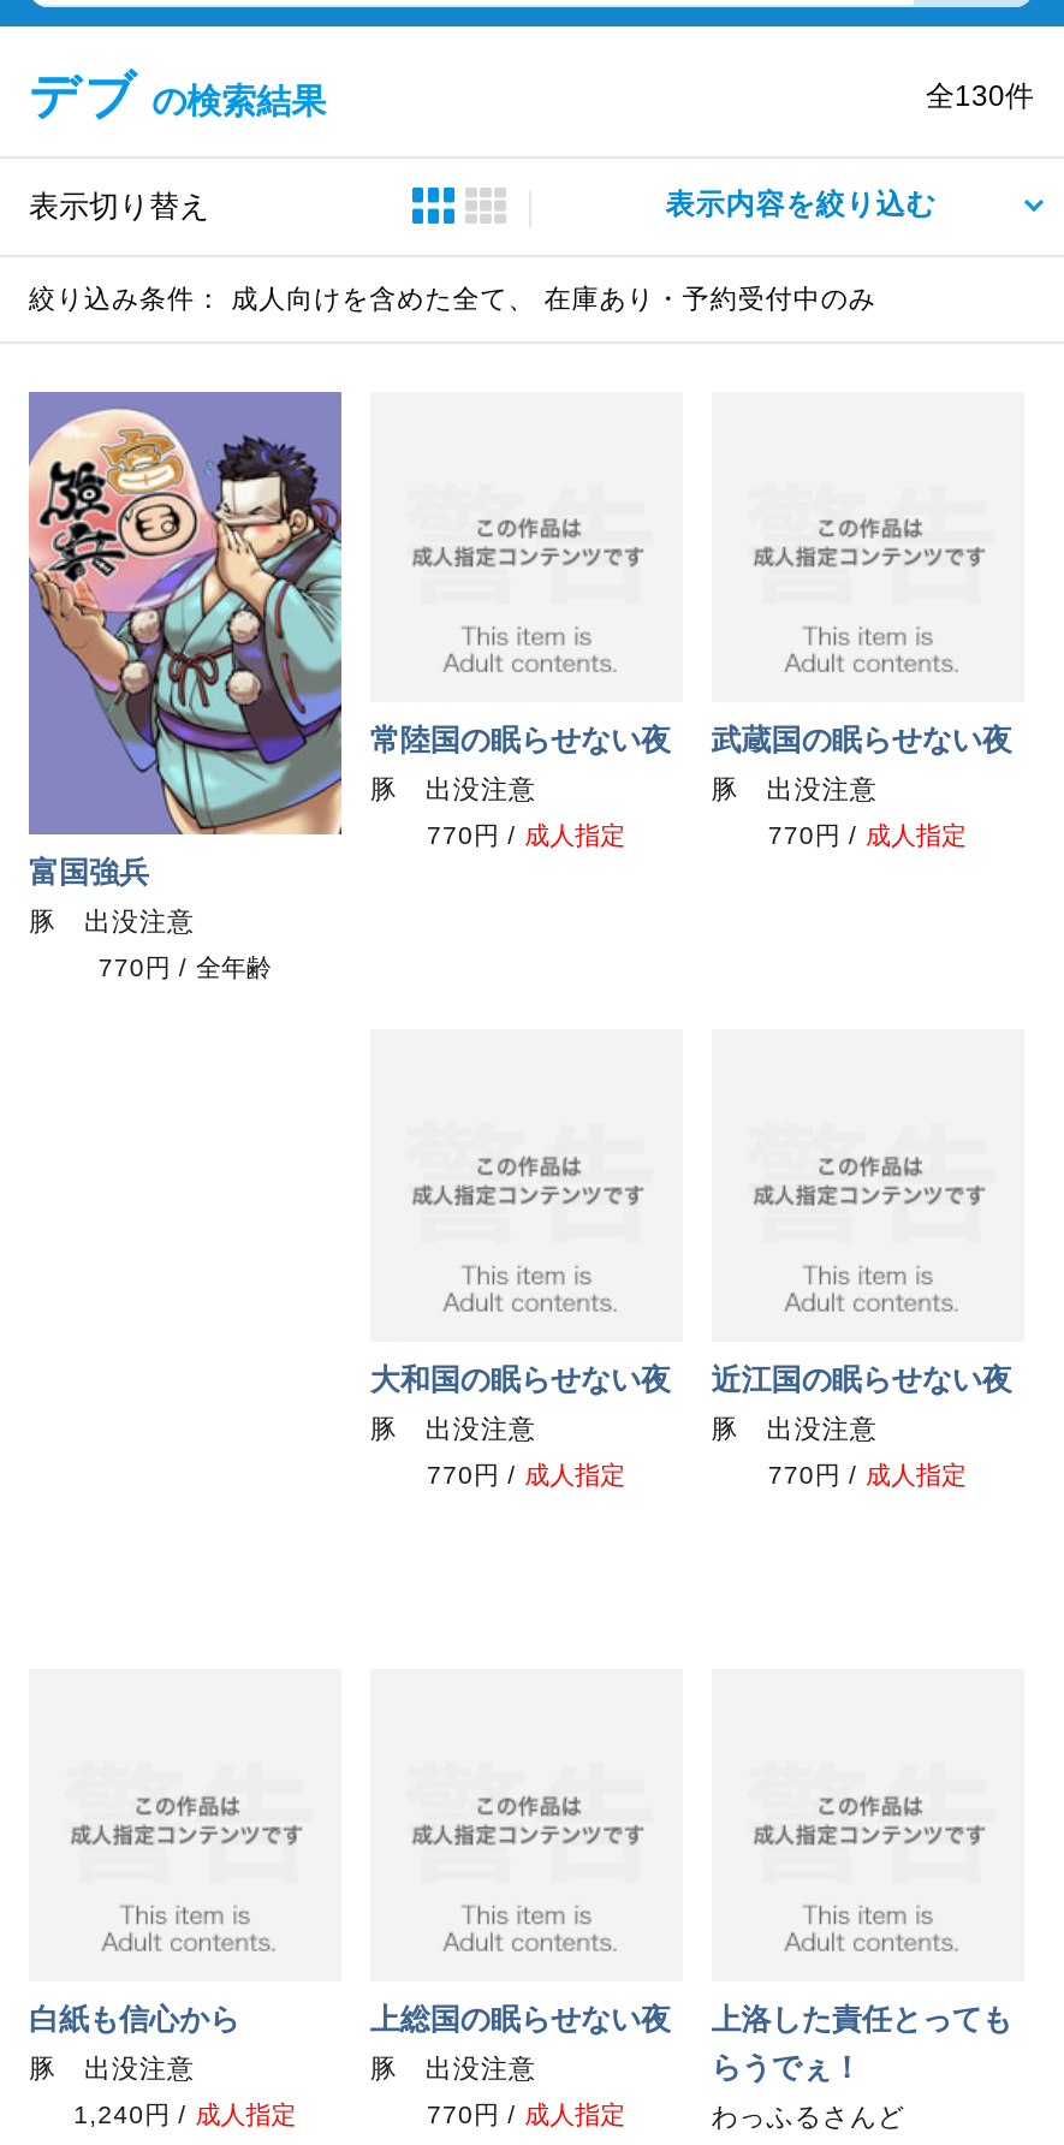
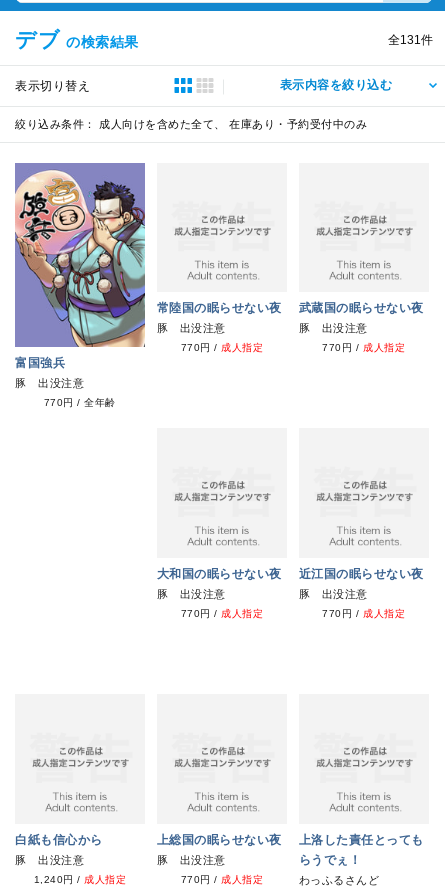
[926,79,1034,113] 全130件 -> [388,33,433,47] 全131件

